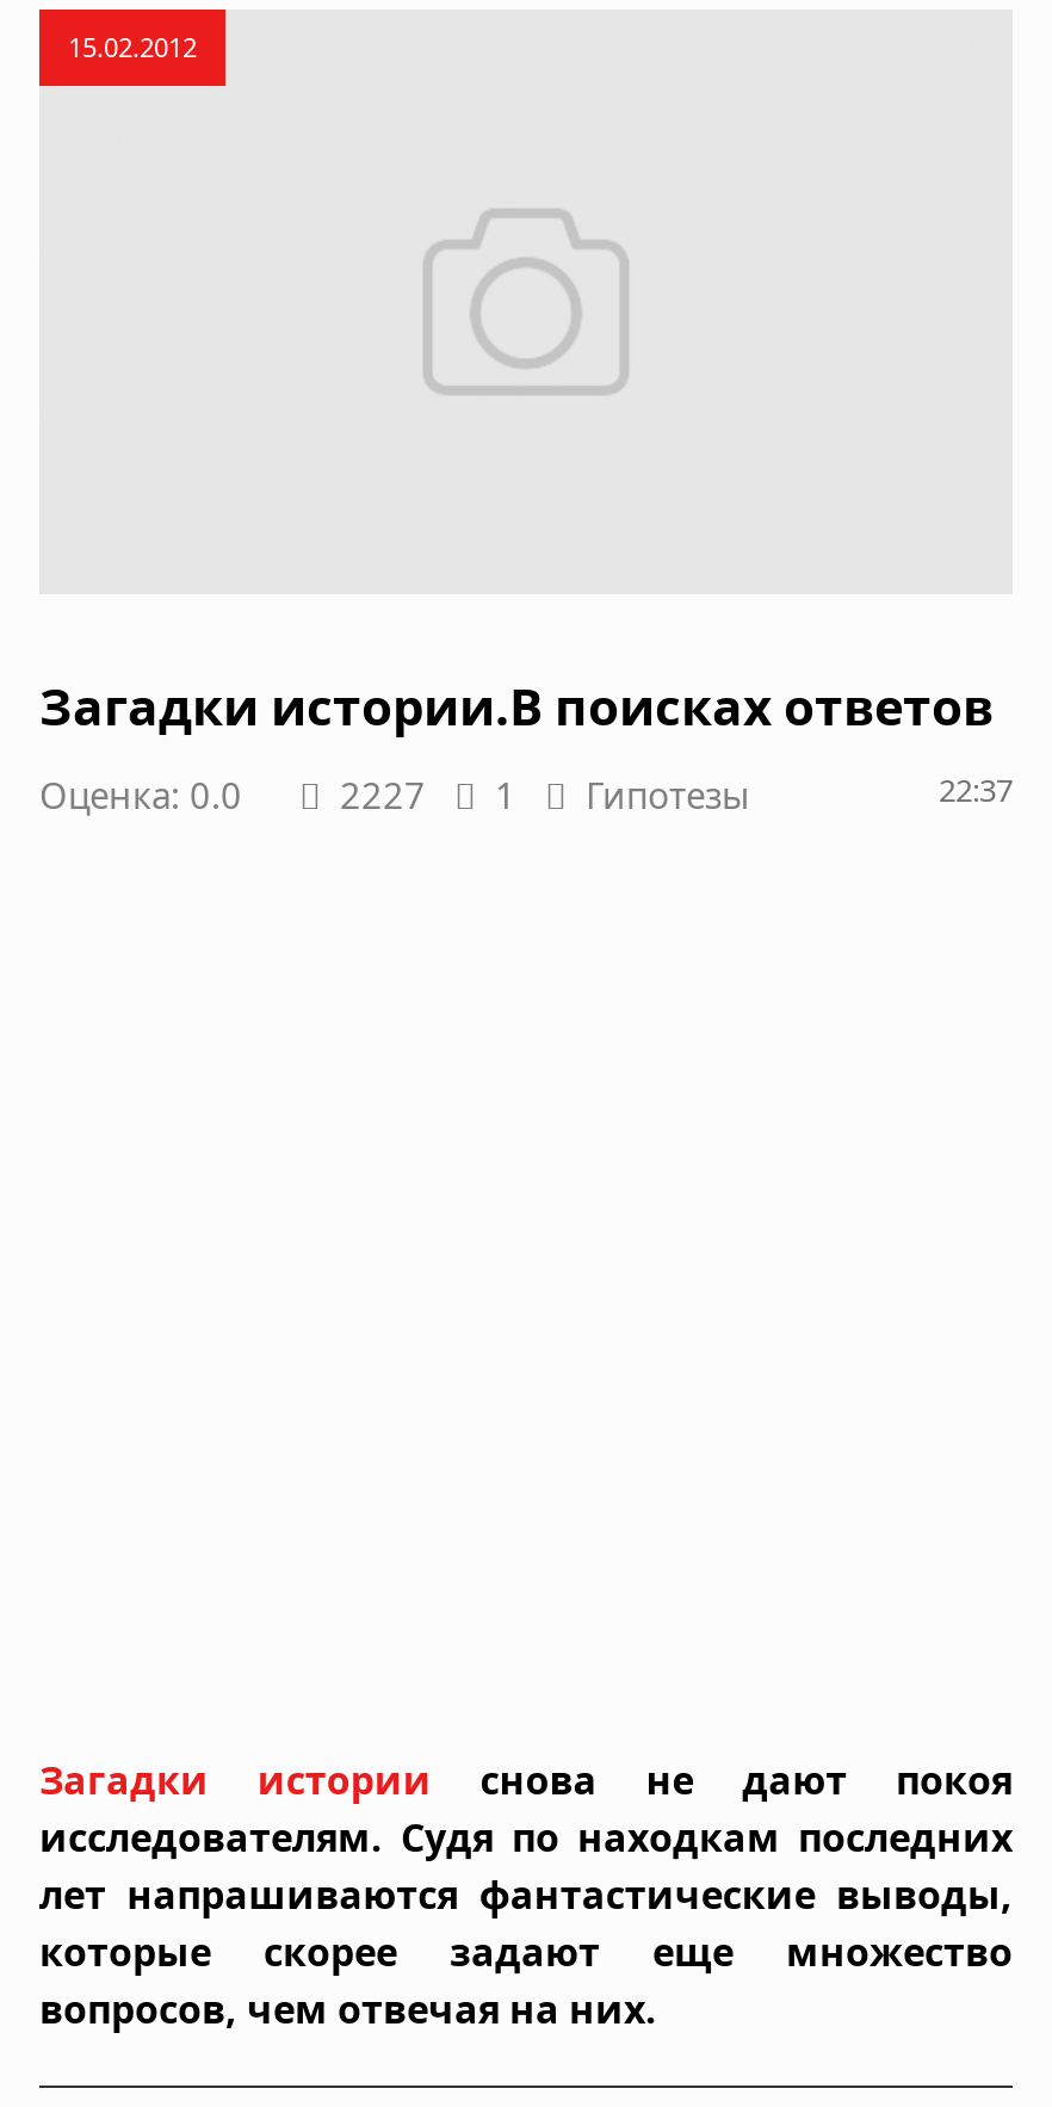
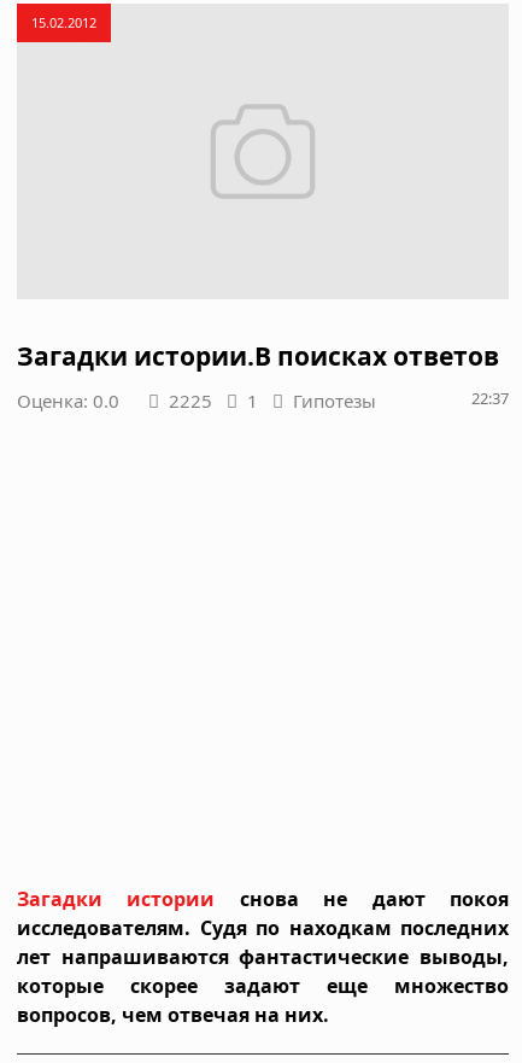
[39,770,750,818] Оценка: 0.0 2227 1 Гипотезы -> [17,388,376,412] Оценка: 0.0 2225 1 Гипотезы

